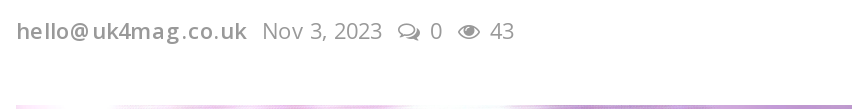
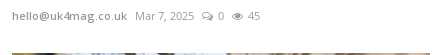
[16,15,382,45] hello@uk4mag.co.uk Nov 3, 2023 -> [12,8,194,23] hello@uk4mag.co.uk Mar 7, 2025
[490,15,514,45] 43 -> [248,8,260,23] 45

